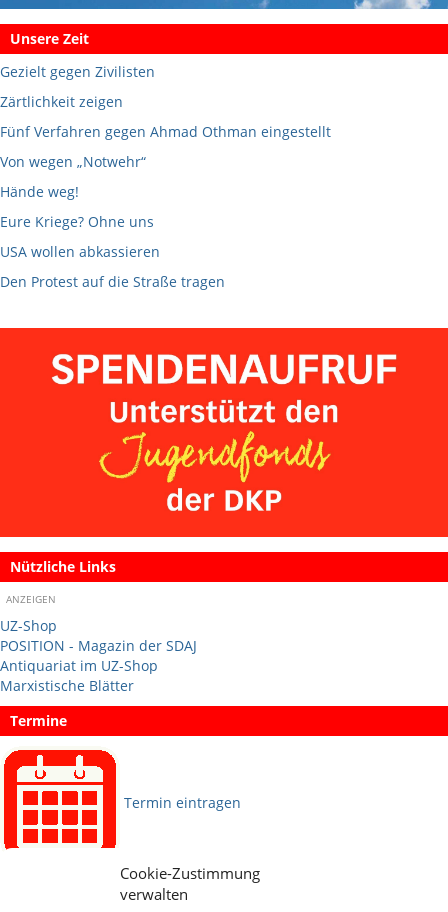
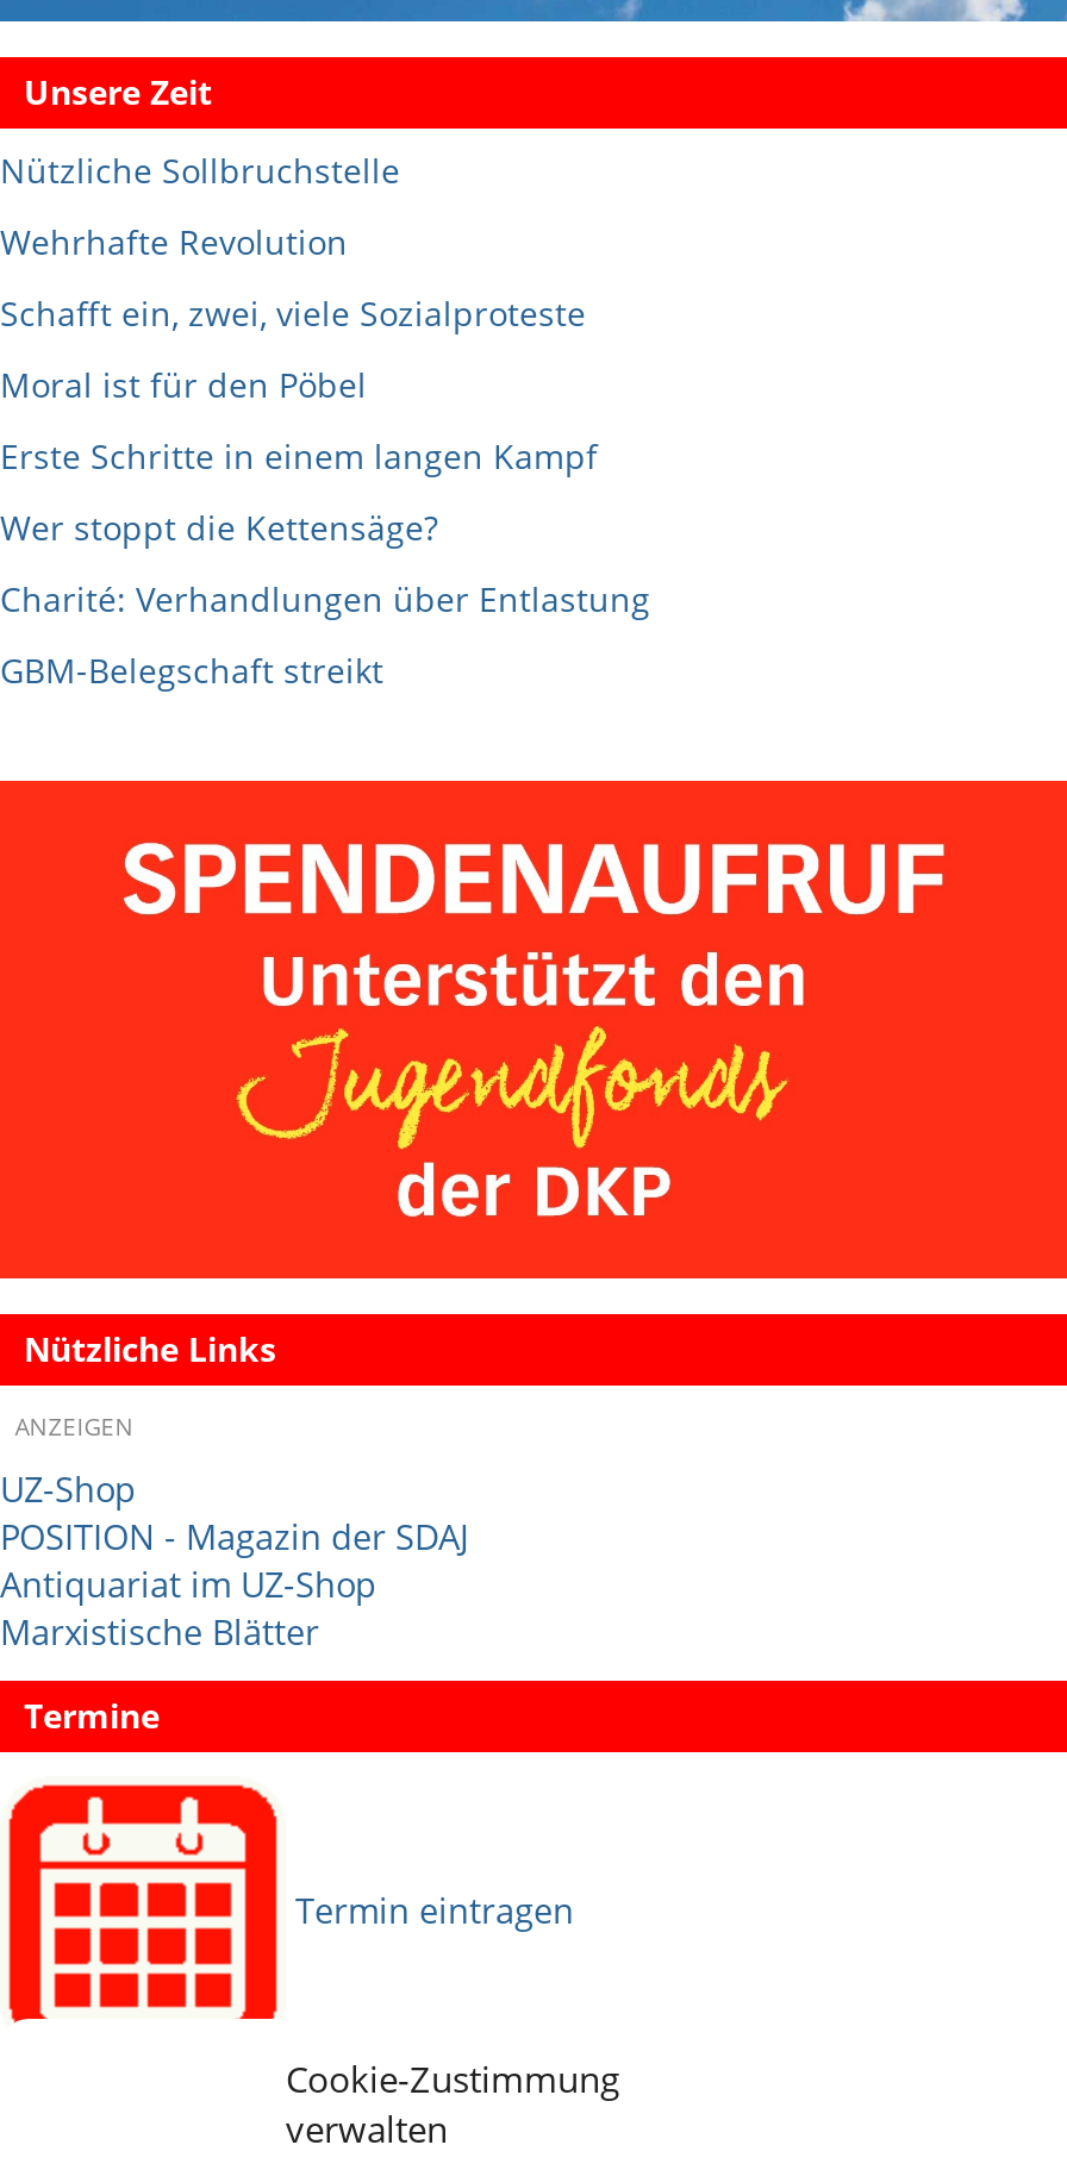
[0,62,155,81] Gezielt gegen Zivilisten -> [0,147,400,192] Nützliche Sollbruchstelle
[0,92,123,111] Zärtlichkeit zeigen -> [0,218,348,264] Wehrhafte Revolution
[0,122,331,141] Fünf Verfahren gegen Ahmad Othman eingestellt -> [0,290,586,335] Schafft ein, zwei, viele Sozialproteste
[0,152,146,171] Von wegen „Notwehr“ -> [0,361,367,406] Moral ist für den Pöbel
[0,182,79,201] Hände weg! -> [0,433,598,478] Erste Schritte in einem langen Kampf
[0,212,154,231] Eure Kriege? Ohne uns -> [0,504,438,549] Wer stoppt die Kettensäge?
[0,242,160,261] USA wollen abkassieren -> [0,575,650,621] Charité: Verhandlungen über Entlastung
[0,272,225,291] Den Protest auf die Straße tragen -> [0,647,383,692] GBM-Belegschaft streikt

